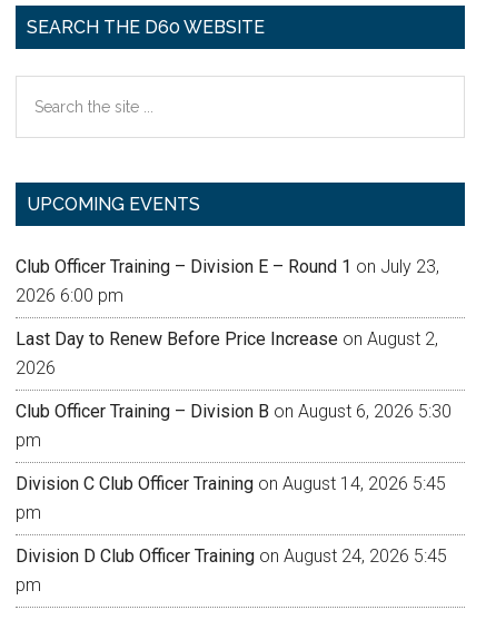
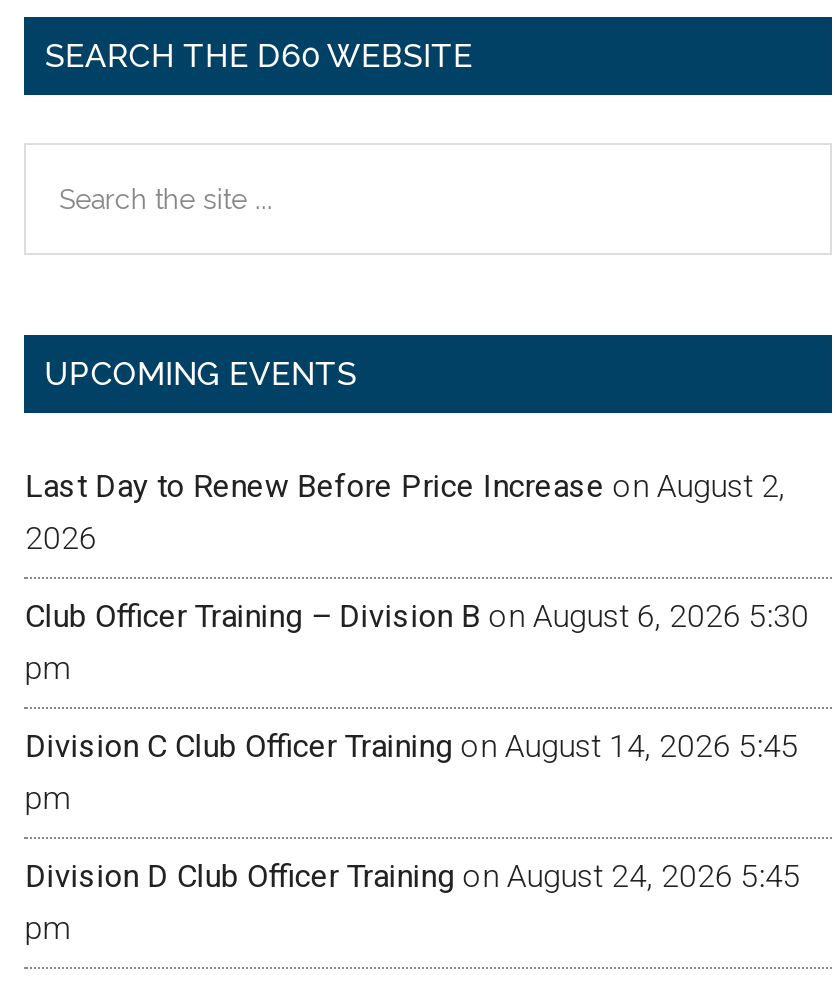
[16,256,440,306] Club Officer Training – Division E – Round 1 on July 23, | 2026 6:00 pm -> none

